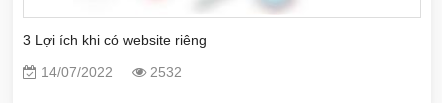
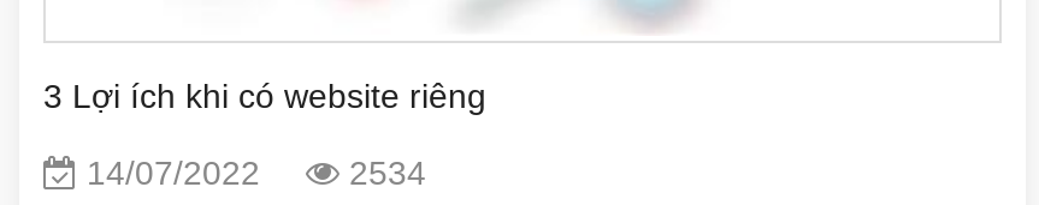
[146,64,182,80] 2532 -> [340,153,426,191] 2534

